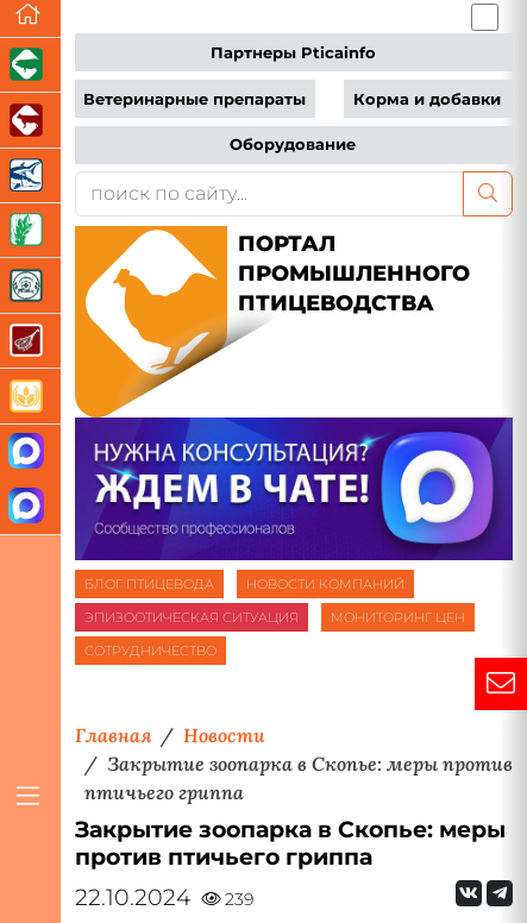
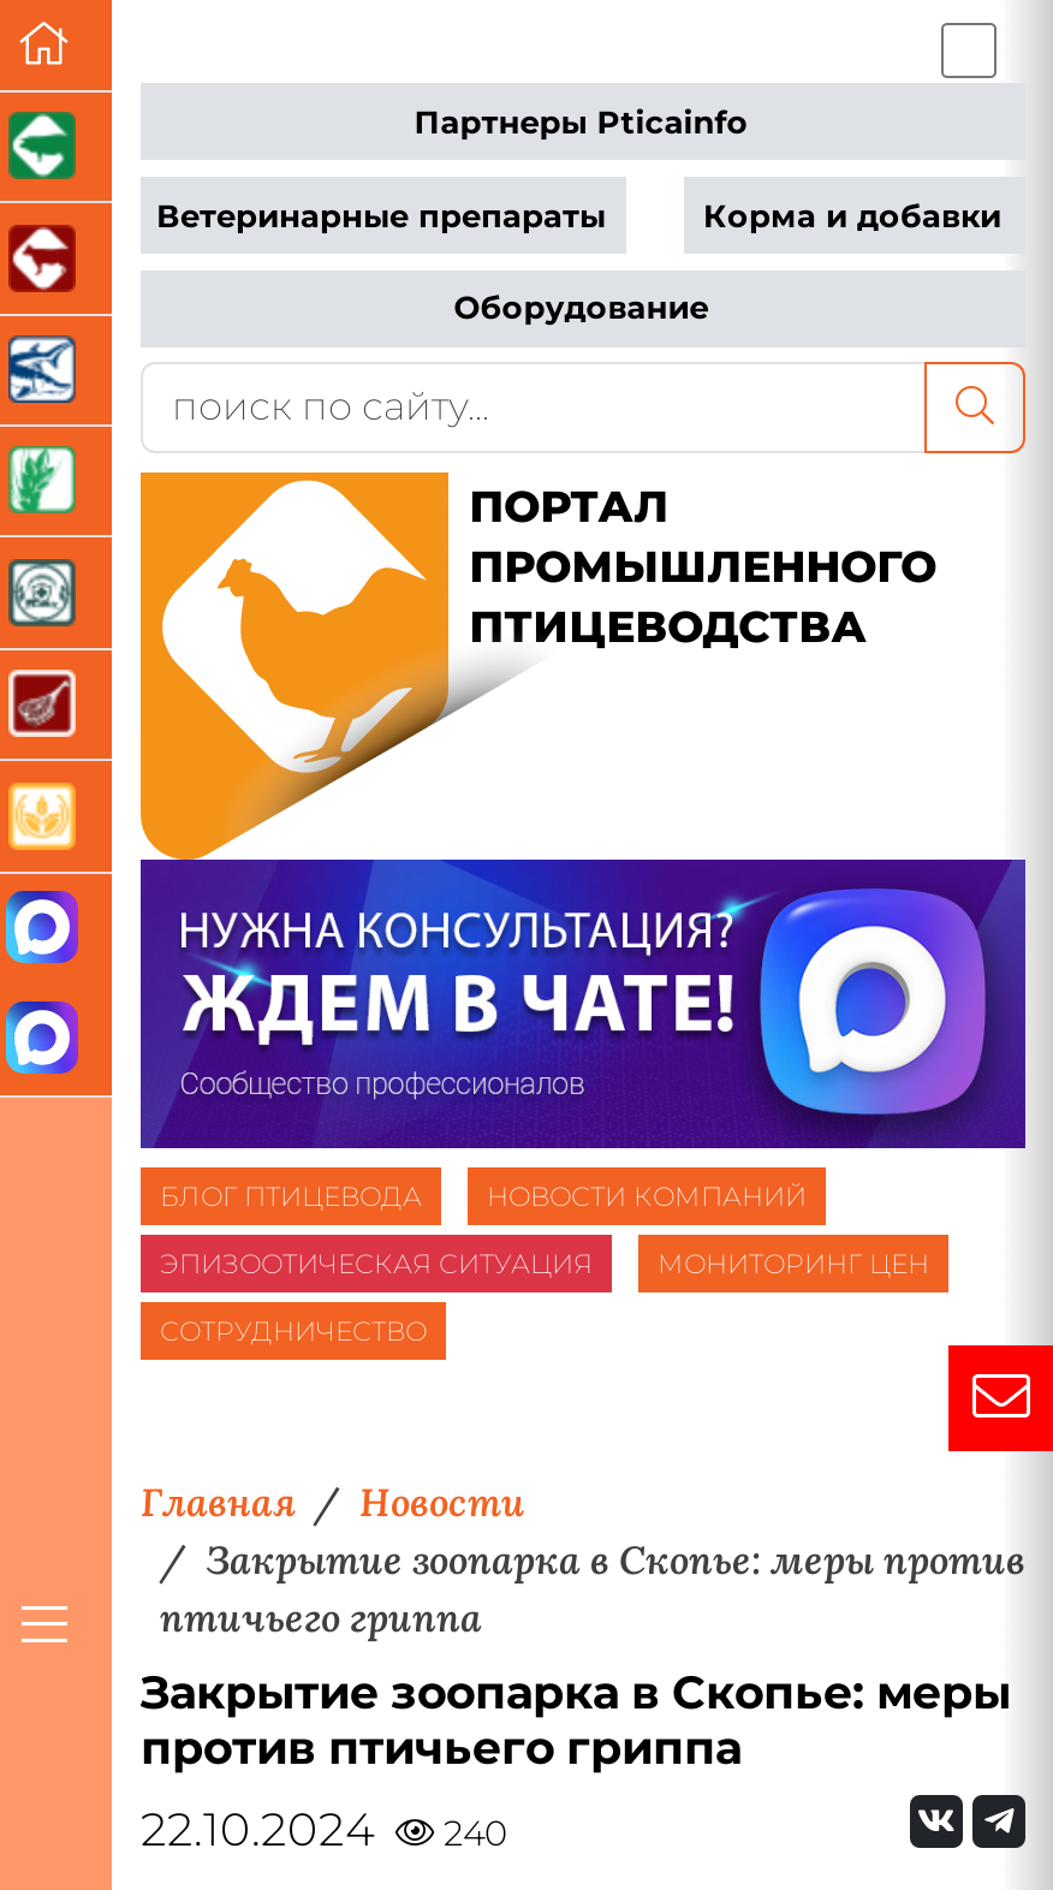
[75,883,253,911] 22.10.2024 239 -> [141,1800,506,1858] 22.10.2024 240

